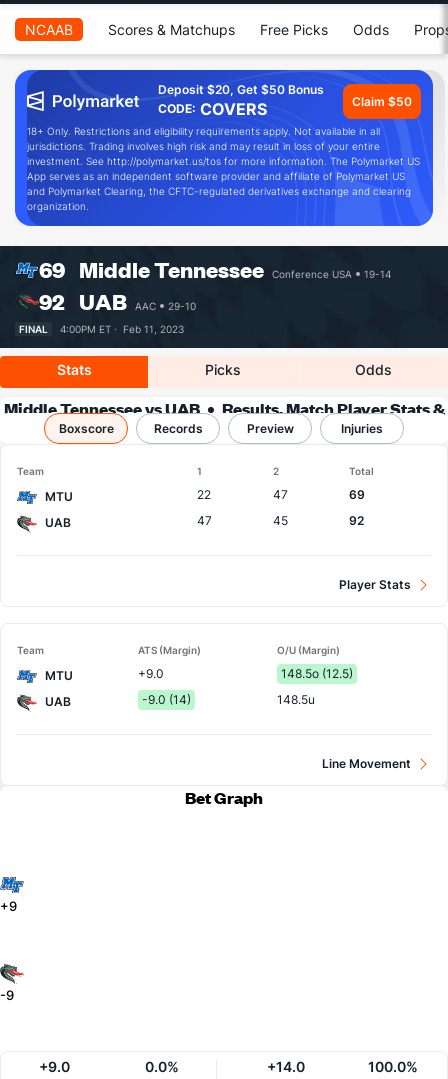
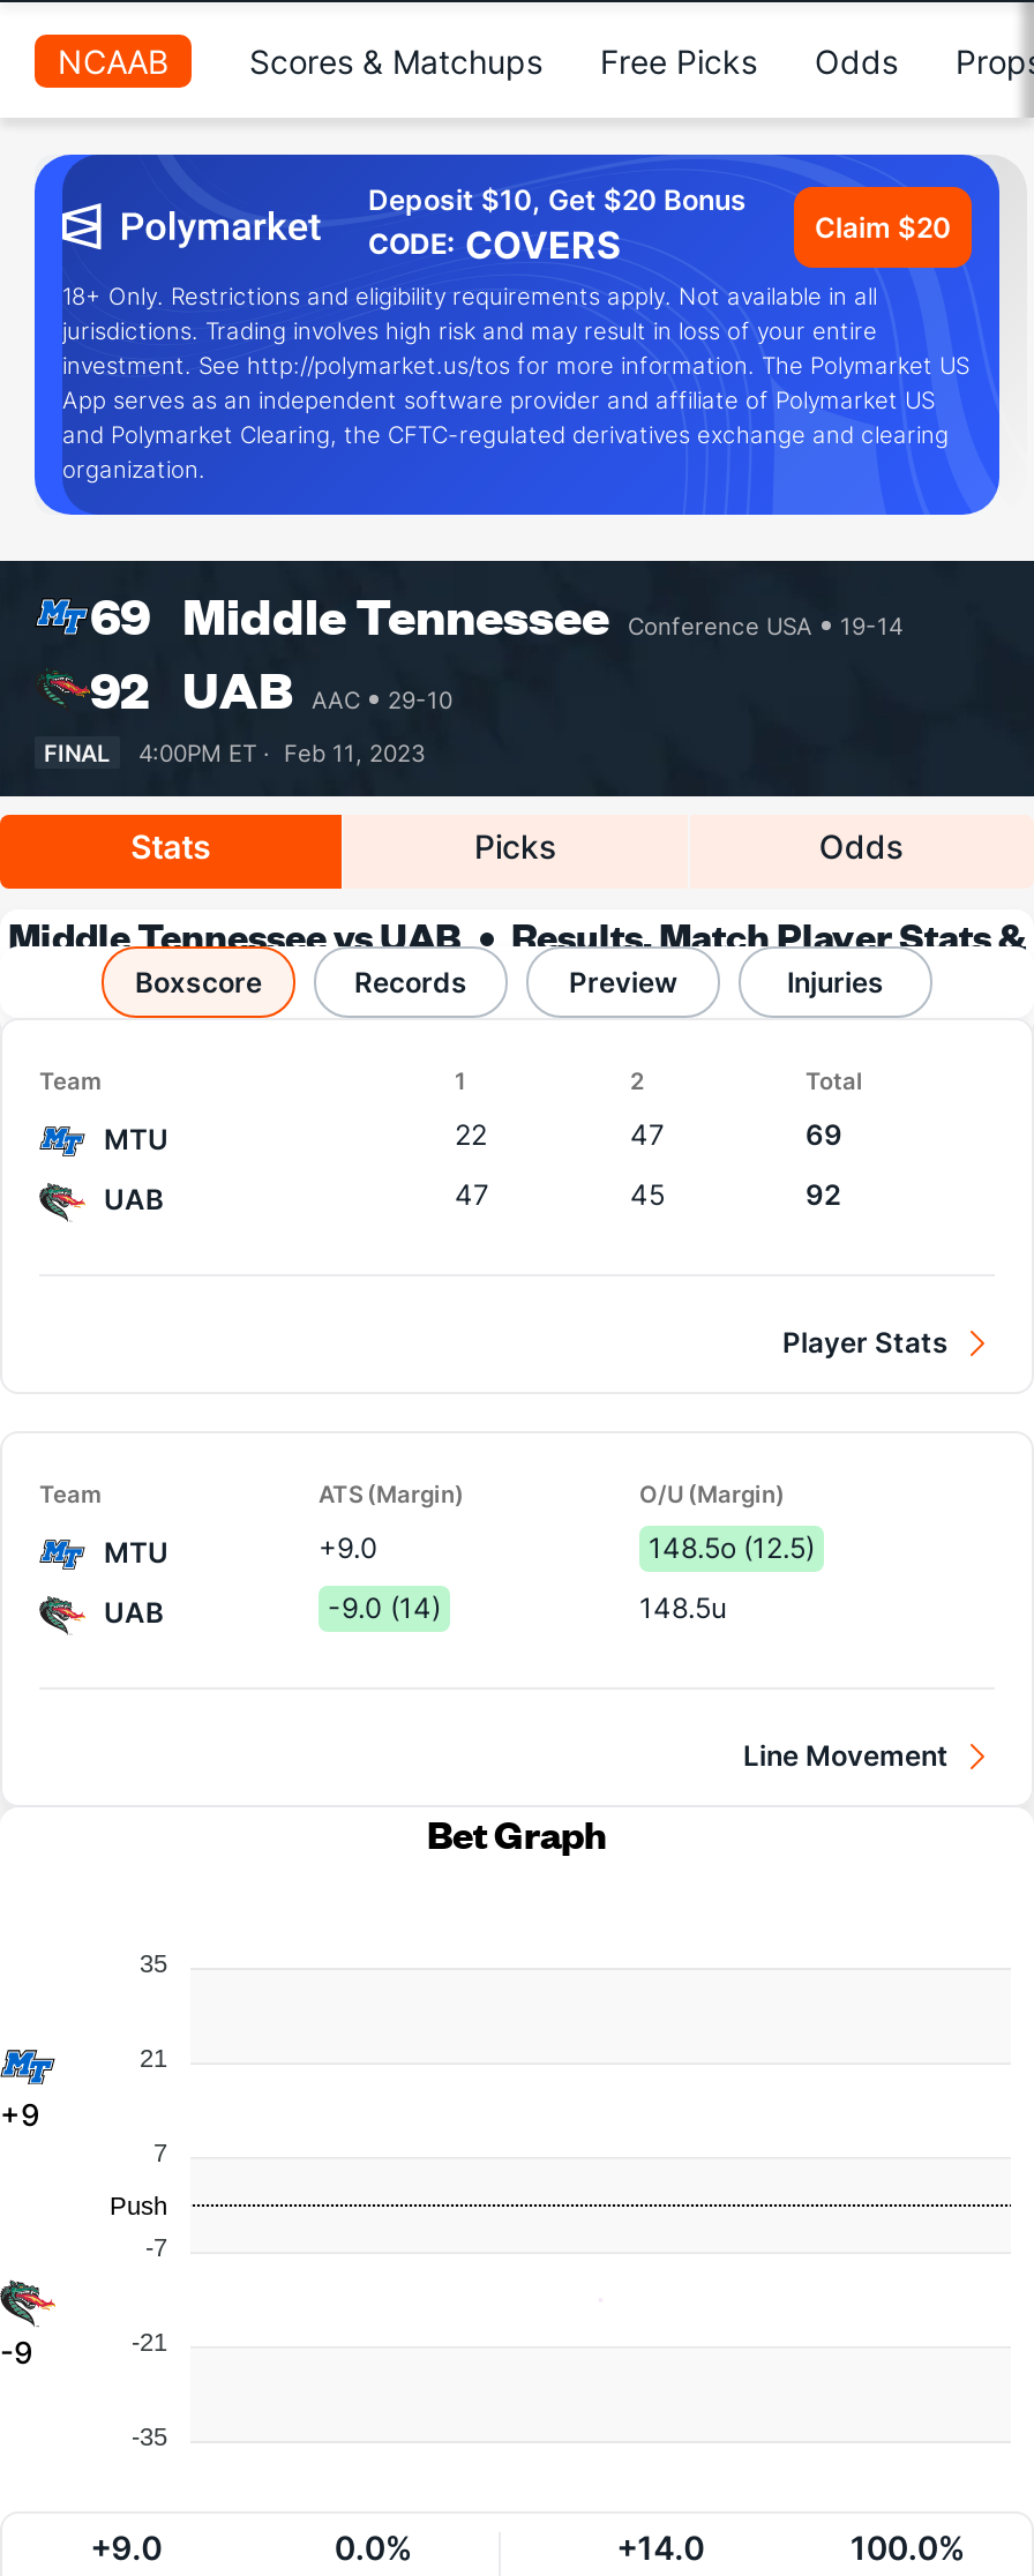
[158,82,324,97] Deposit $20, Get $50 Bonus -> [368,182,747,217] Deposit $10, Get $20 Bonus
[352,93,412,108] Claim $50 -> [815,209,951,244] Claim $20
none -> [132,1949,167,2451] 35 | 21 | 7 | -7 | -21 | -35
none -> [110,2192,167,2221] Push

